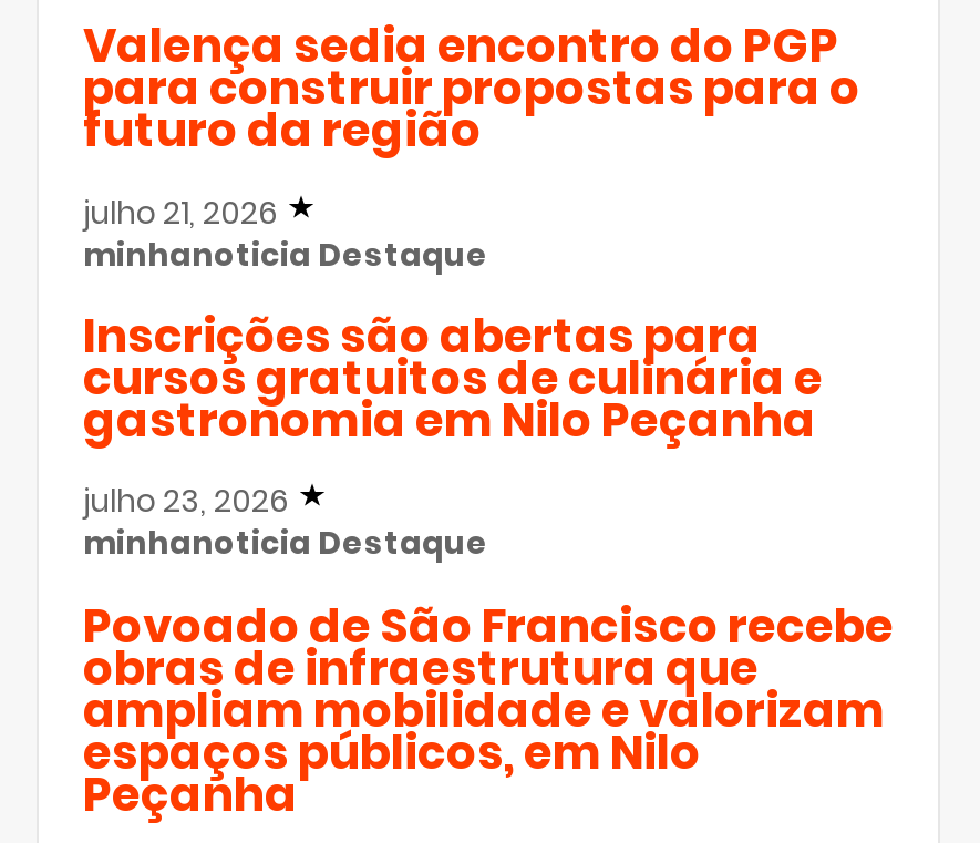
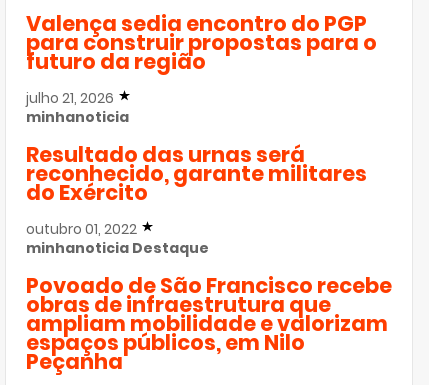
[83,231,823,524] minhanoticia Destaque | Inscrições são abertas para | cursos gratuitos de culinária e | gastronomia em Nilo Peçanha | julho 23, 2026 -> [26,107,367,239] minhanoticia | Resultado das urnas será | reconhecido, garante militares | do Exército | outubro 01, 2022

